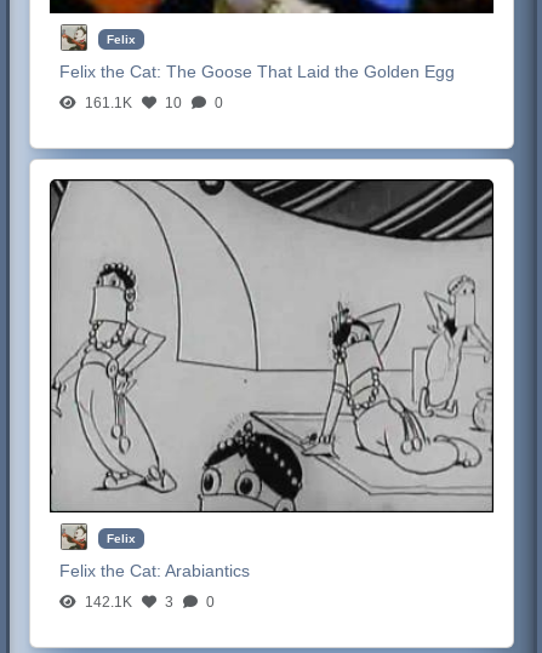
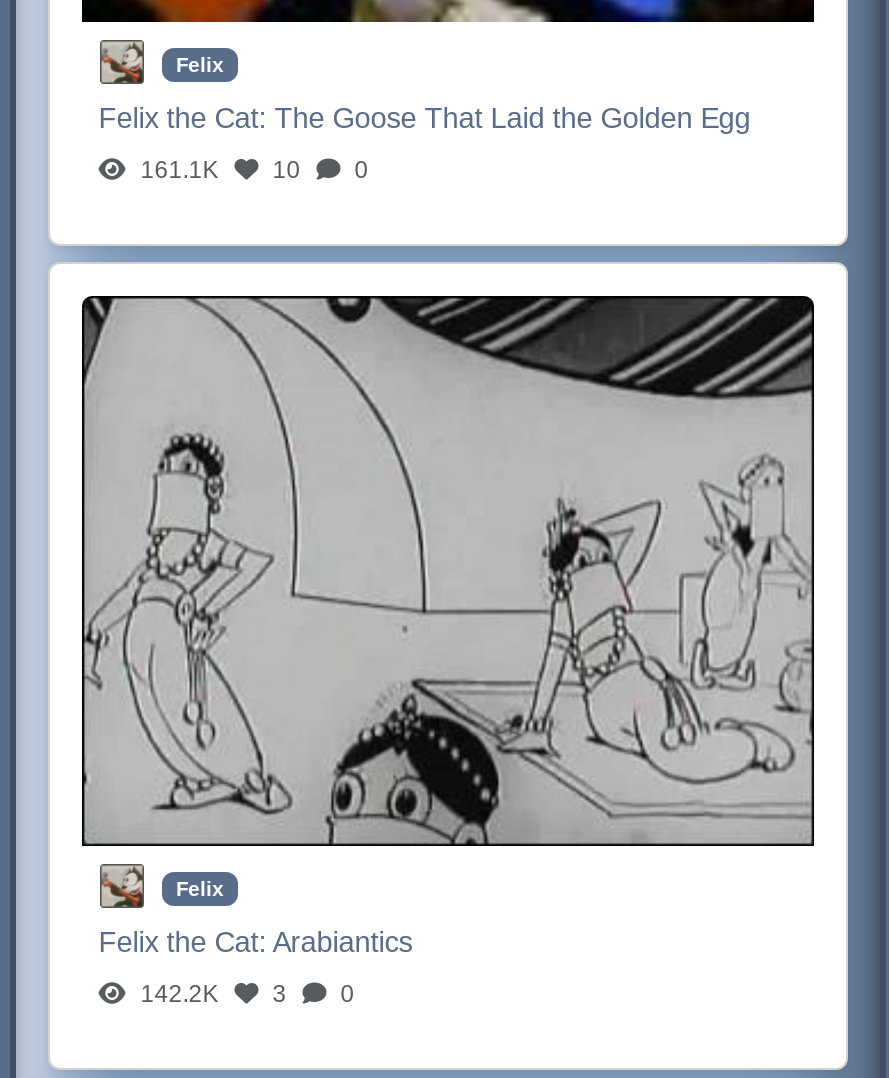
[81,594,215,611] 142.1K 3 0 -> [134,981,354,1009] 142.2K 3 0

